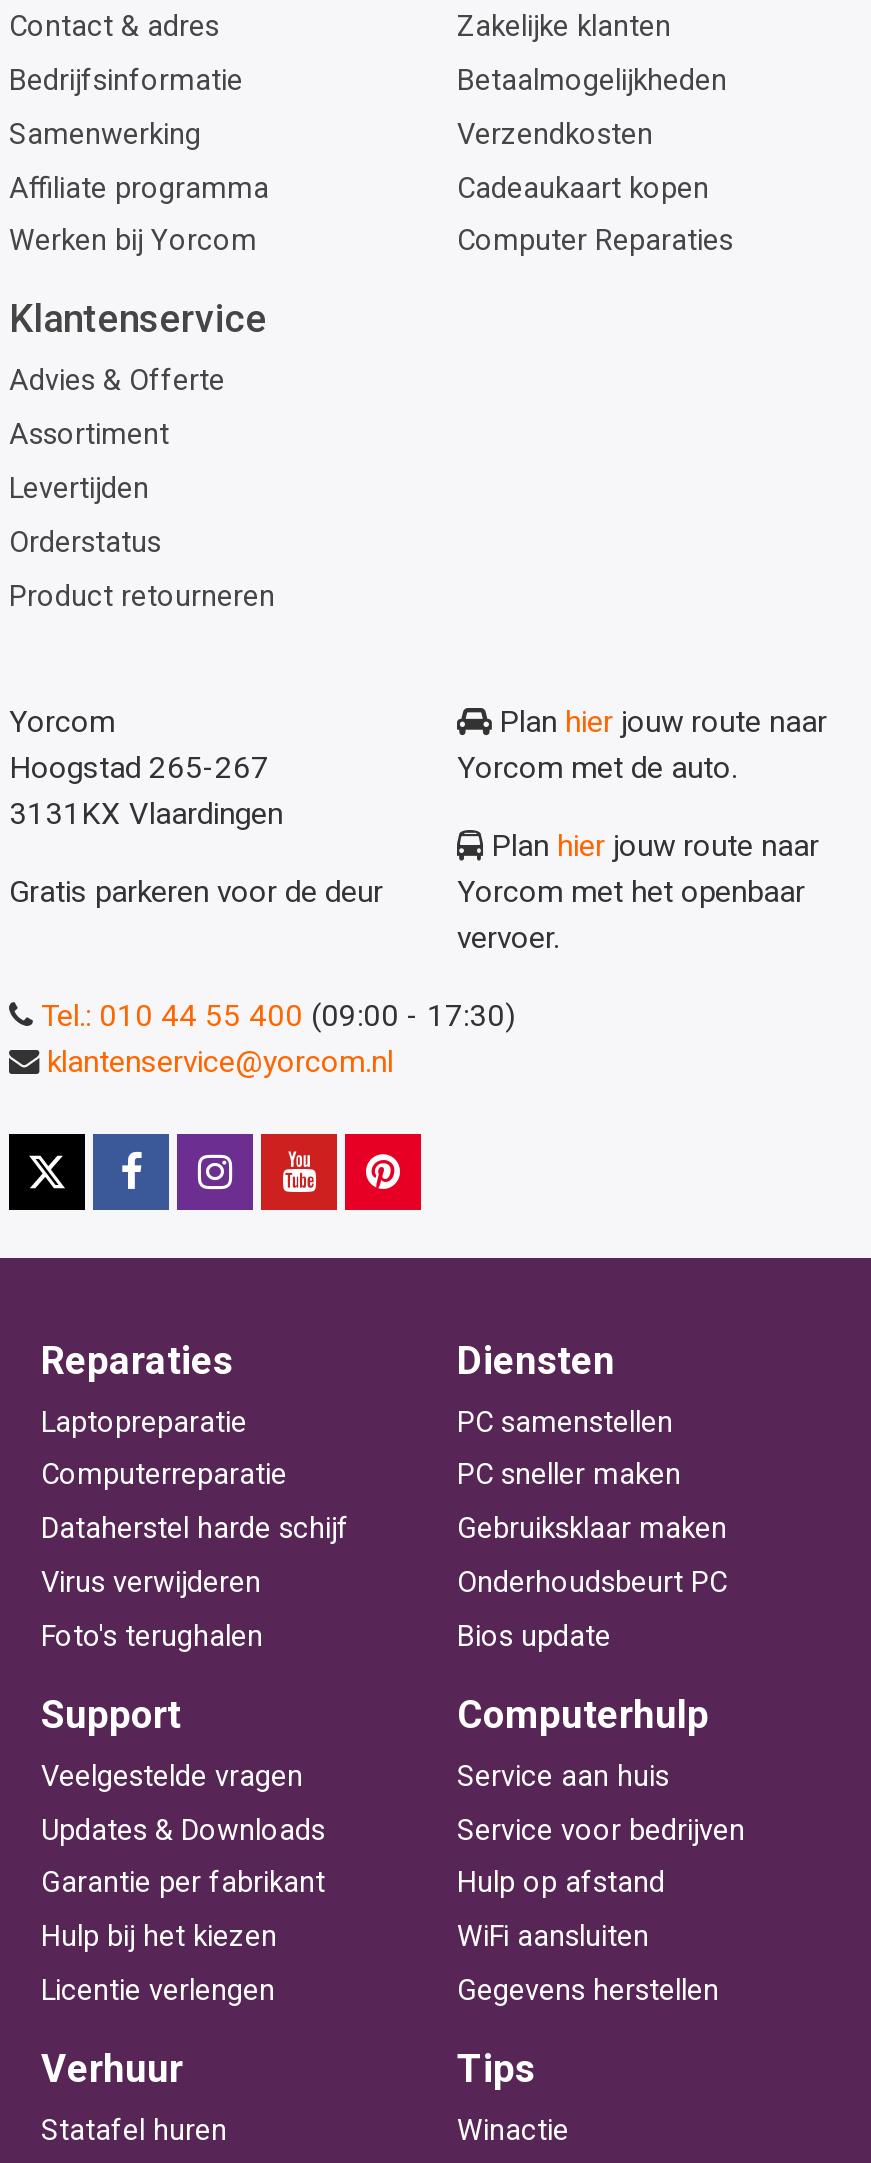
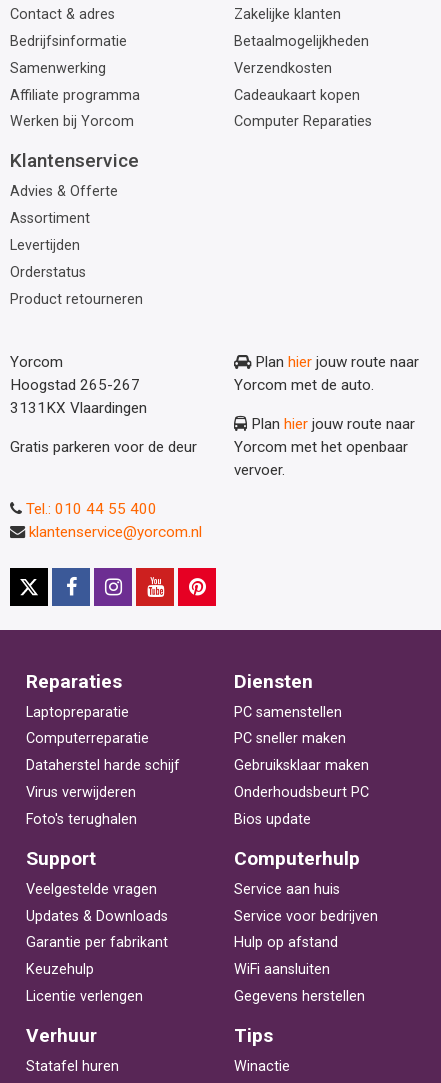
[41,997,515,1033] Tel.: 010 44 55 400 (09:00 - 17:30) -> [26,500,157,518] Tel.: 010 44 55 400
[41,1920,277,1954] Hulp bij het kiezen -> [26,961,94,978] Keuzehulp

